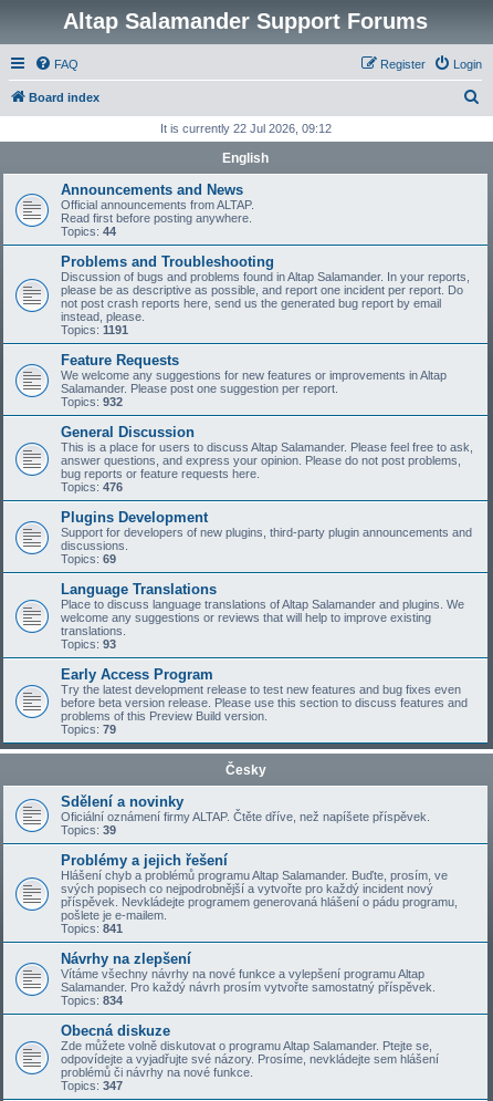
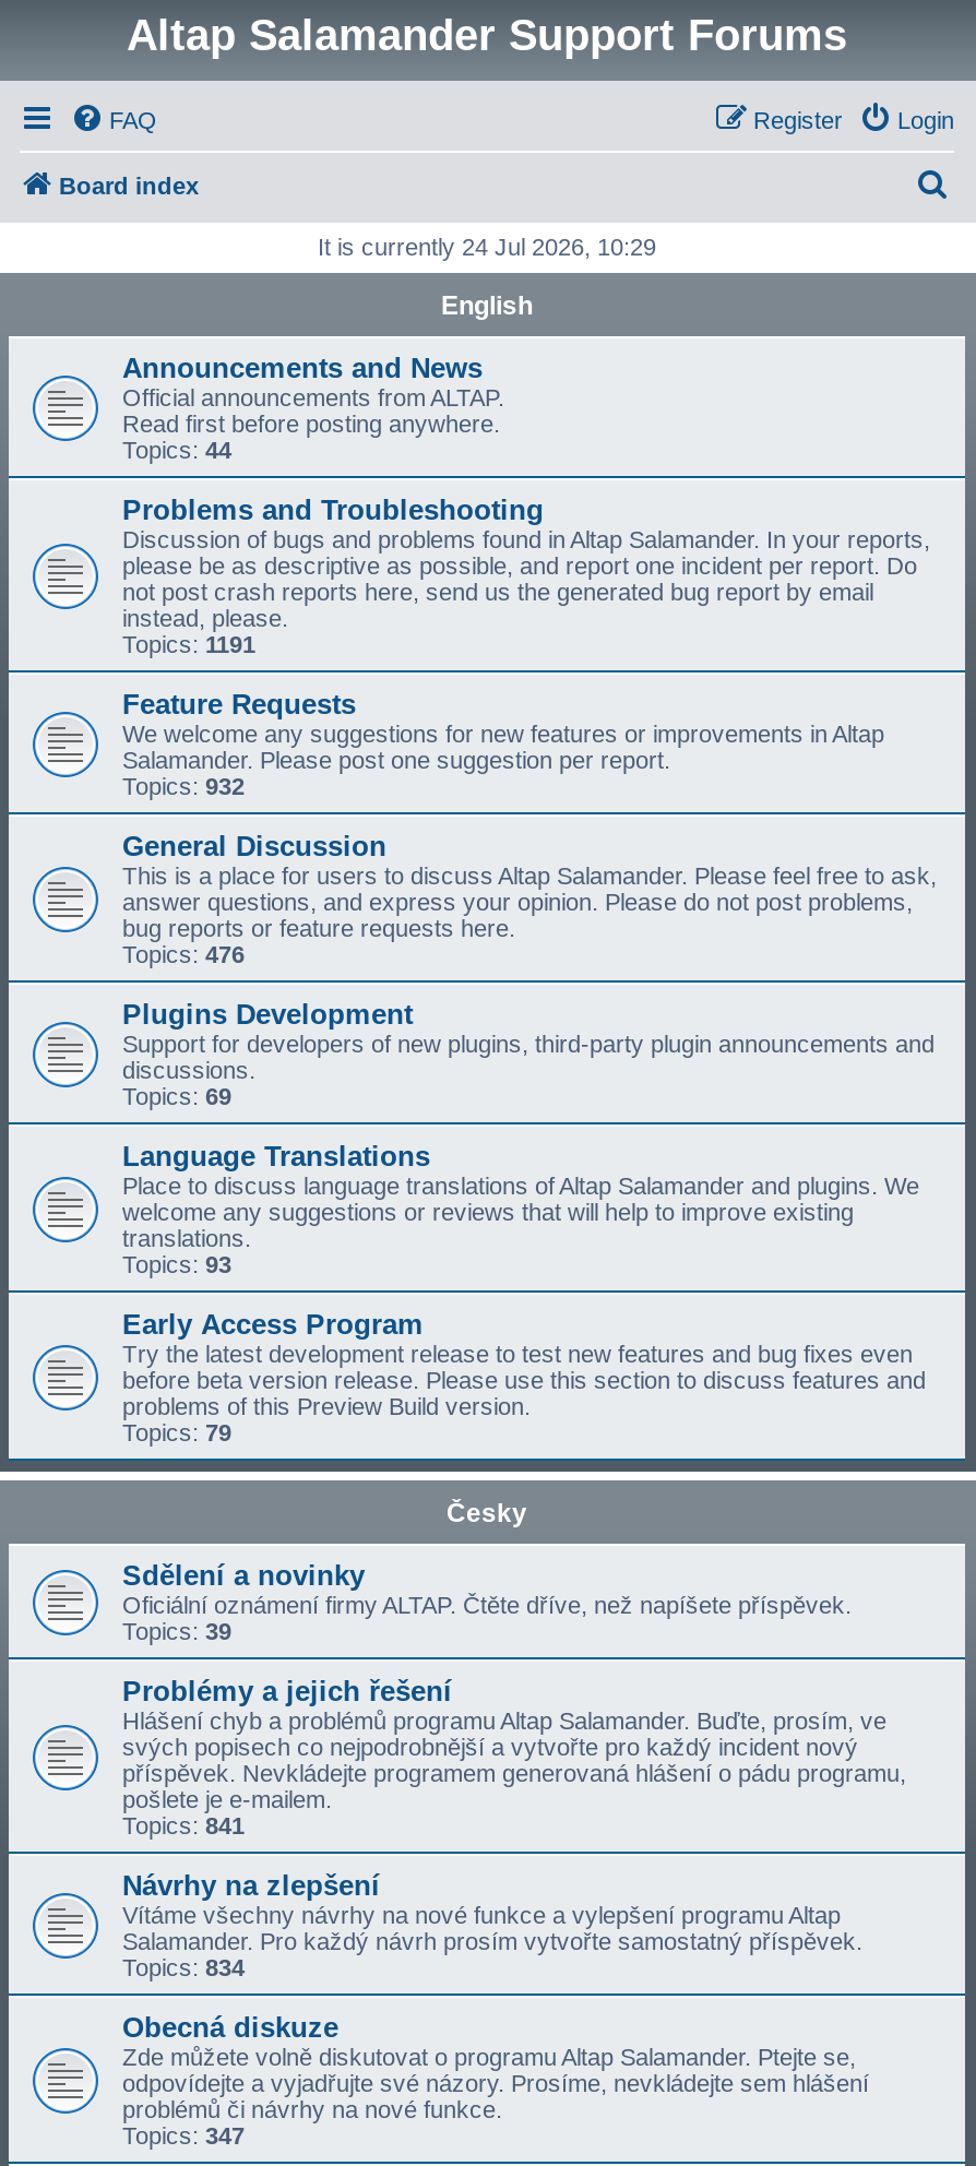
[160,122,331,135] It is currently 22 Jul 2026, 09:12 -> [318,234,656,260] It is currently 24 Jul 2026, 10:29

